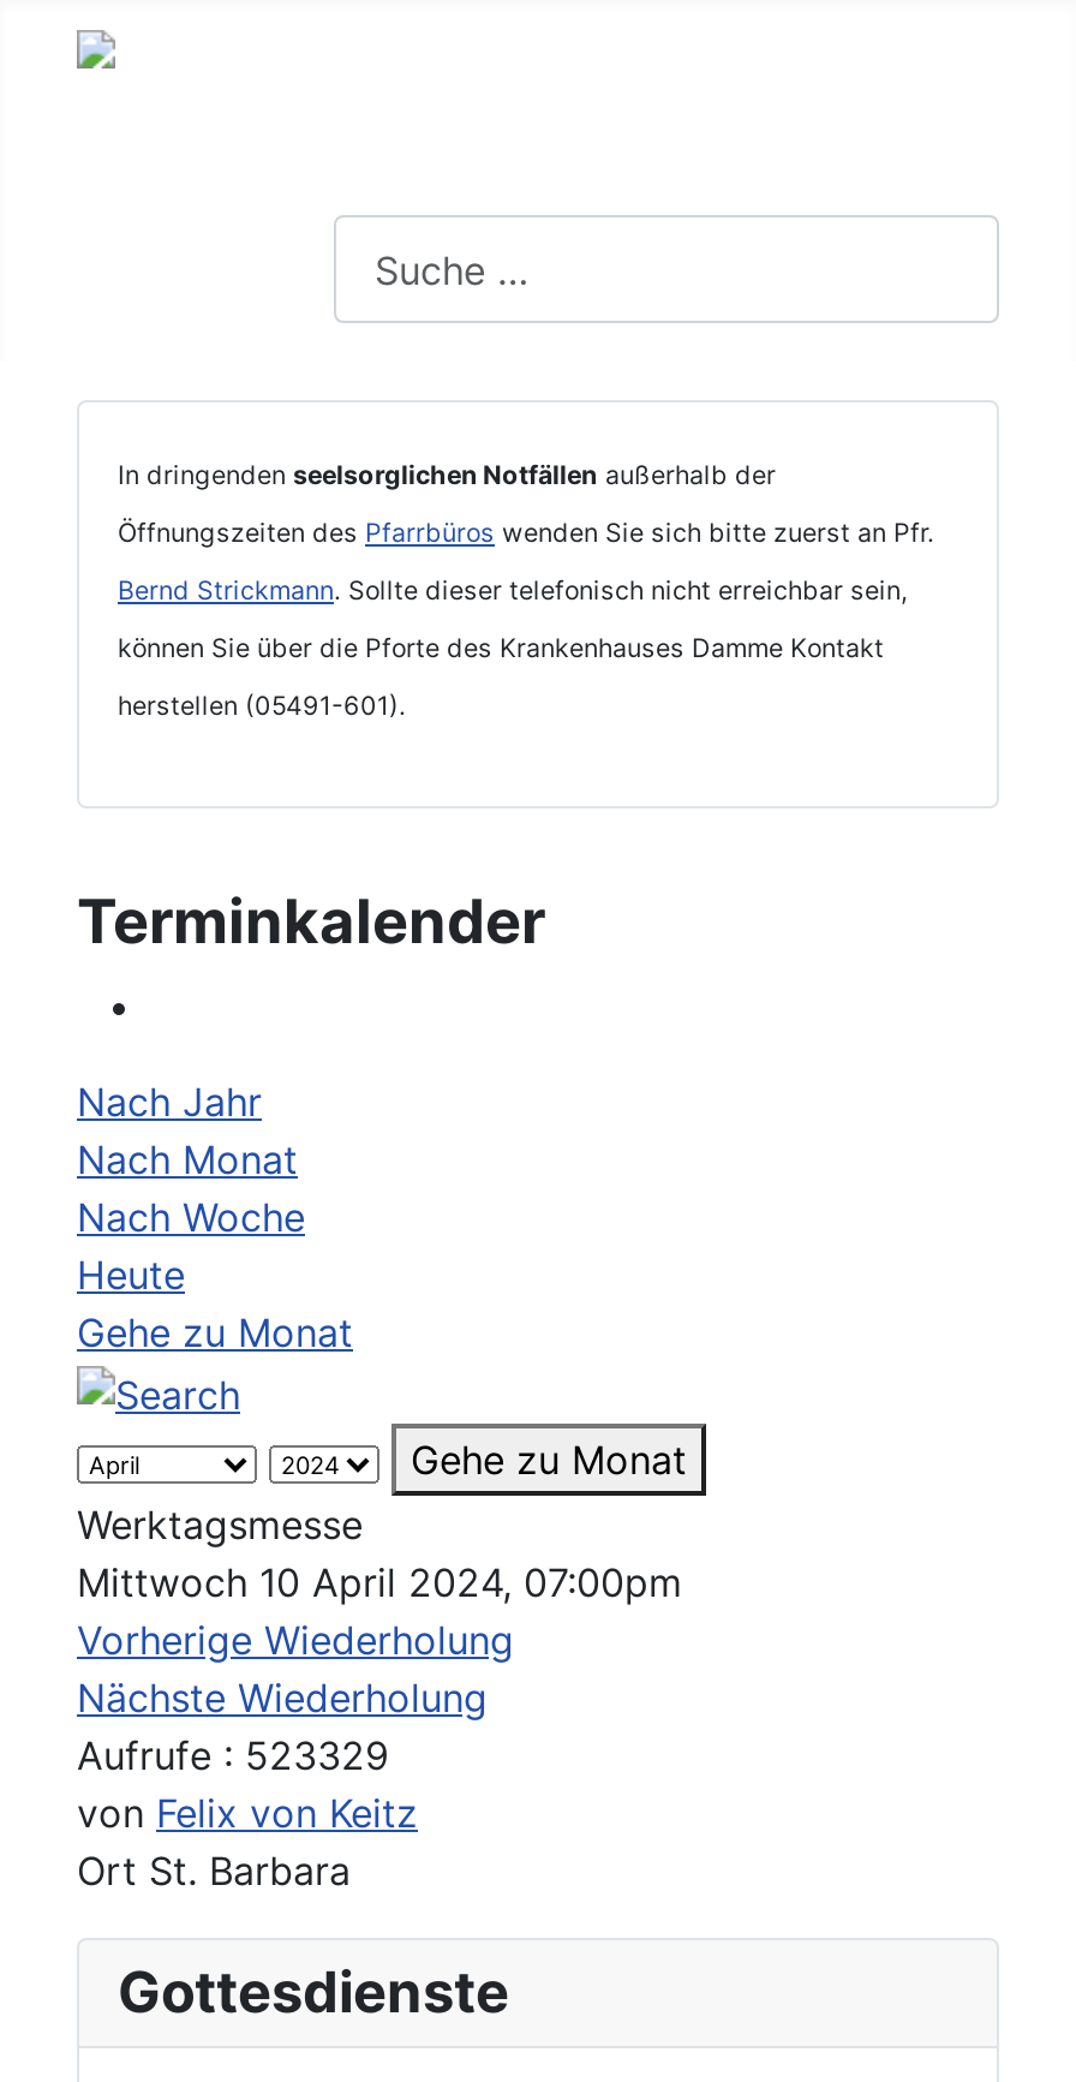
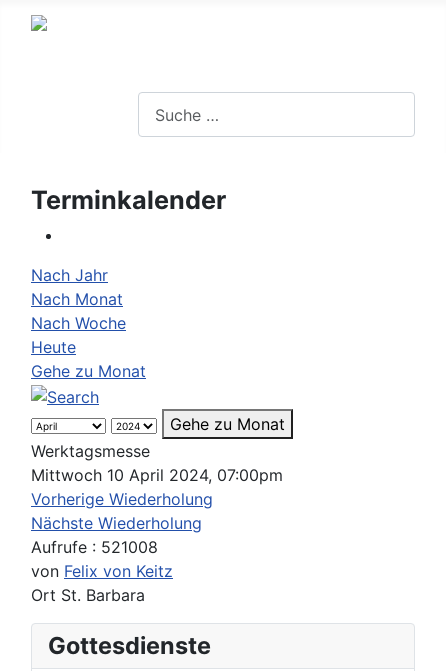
[118,461,934,723] In dringenden seelsorglichen Notfällen außerhalb der | Öffnungszeiten des Pfarrbüros wenden Sie sich bitte zuerst an Pfr. | Bernd Strickmann. Sollte dieser telefonisch nicht erreichbar sein, | können Sie über die Pforte des Krankenhauses Damme Kontakt | herstellen (05491-601). -> none
[77,1731,389,1779] Aufrufe: 523329 -> [31,537,158,557] Aufrufe: 521008

